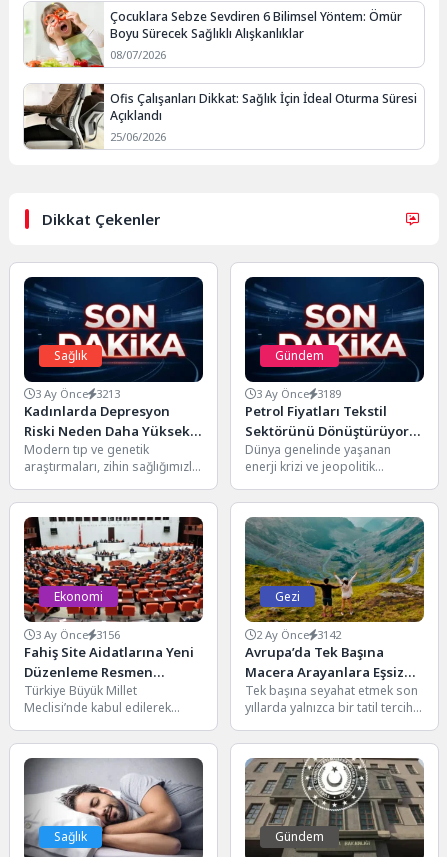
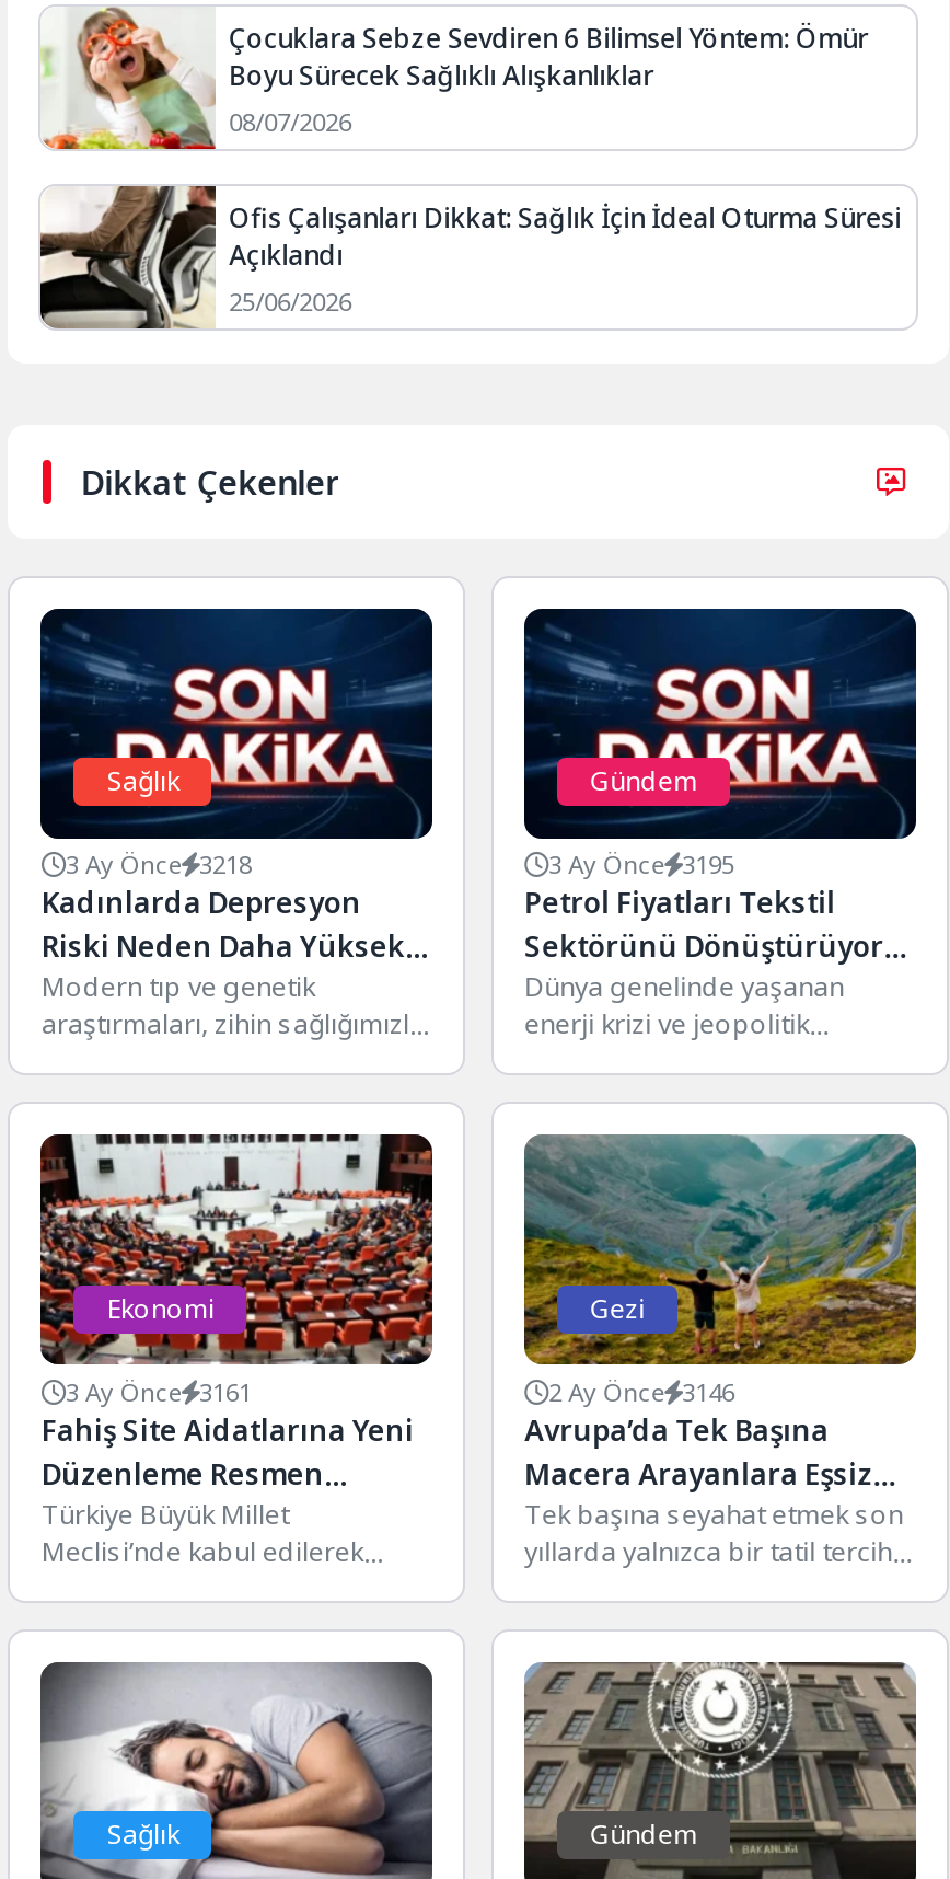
[35,386,120,401] 3 Ay Önce 3213 -> [65,848,252,881] 3 Ay Önce 3218
[256,386,341,401] 3 Ay Önce 3189 -> [549,848,735,881] 3 Ay Önce 3195
[35,627,120,642] 3 Ay Önce 3156 -> [65,1375,252,1408] 3 Ay Önce 3161
[256,627,341,642] 2 Ay Önce 3142 -> [549,1375,735,1408] 2 Ay Önce 3146

